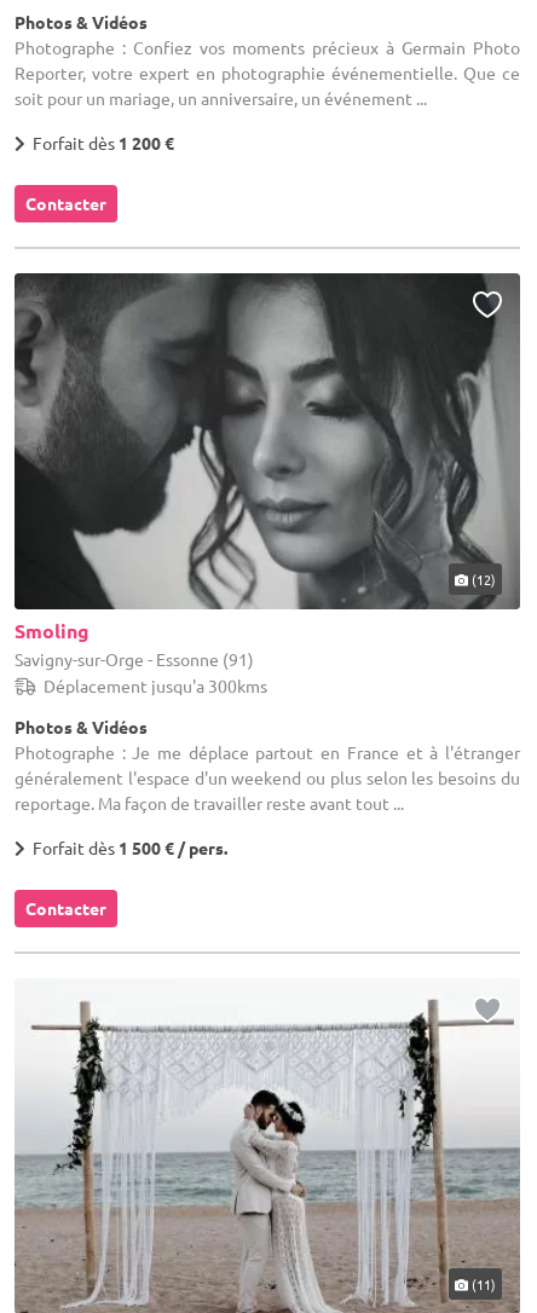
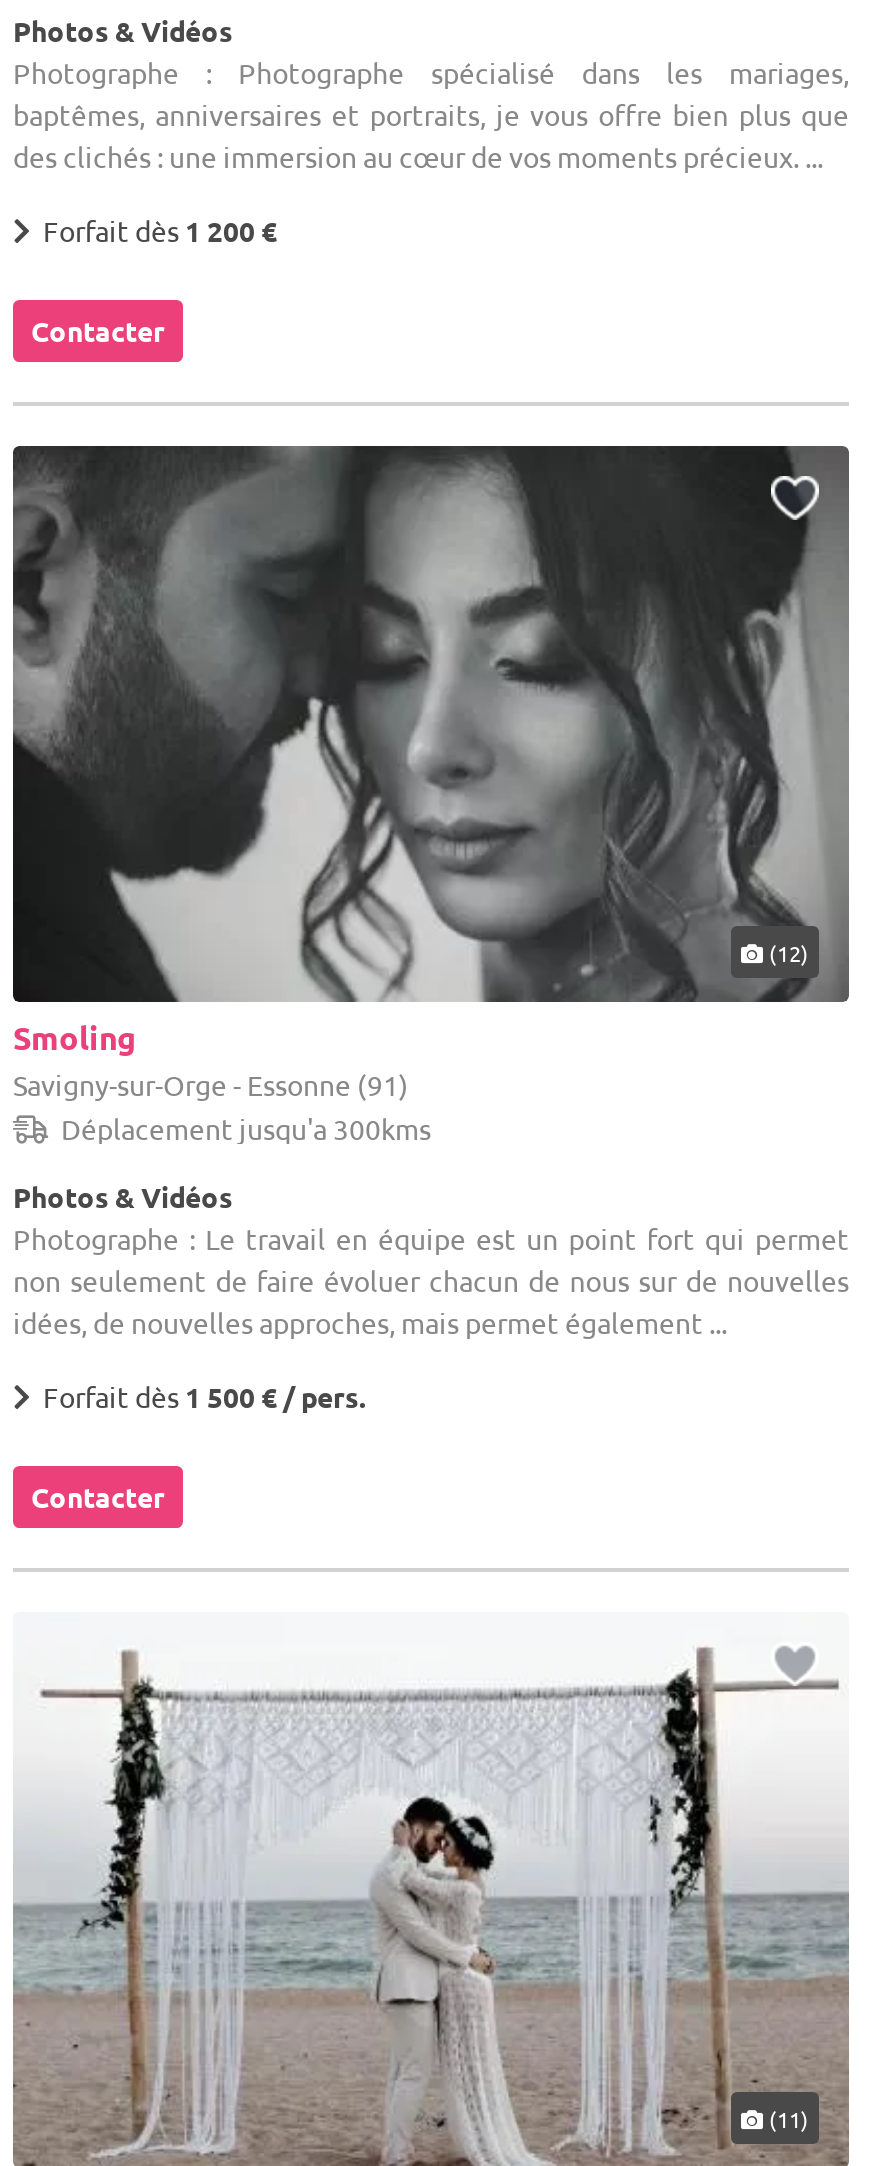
[15,36,520,109] Photographe : Confiez vos moments précieux à Germain Photo | Reporter, votre expert en photographie événementielle. Que ce | soit pour un mariage, un anniversaire, un événement ... -> [13,54,849,174] Photographe : Photographe spécialisé dans les mariages, | baptêmes, anniversaires et portraits, je vous offre bien plus que | des clichés : une immersion au cœur de vos moments précieux. ...
[15,741,520,814] Photographe : Je me déplace partout en France et à l'étranger | généralement l'espace d'un weekend ou plus selon les besoins du | reportage. Ma façon de travailler reste avant tout ... -> [13,1220,849,1340] Photographe : Le travail en équipe est un point fort qui permet | non seulement de faire évoluer chacun de nous sur de nouvelles | idées, de nouvelles approches, mais permet également ...

